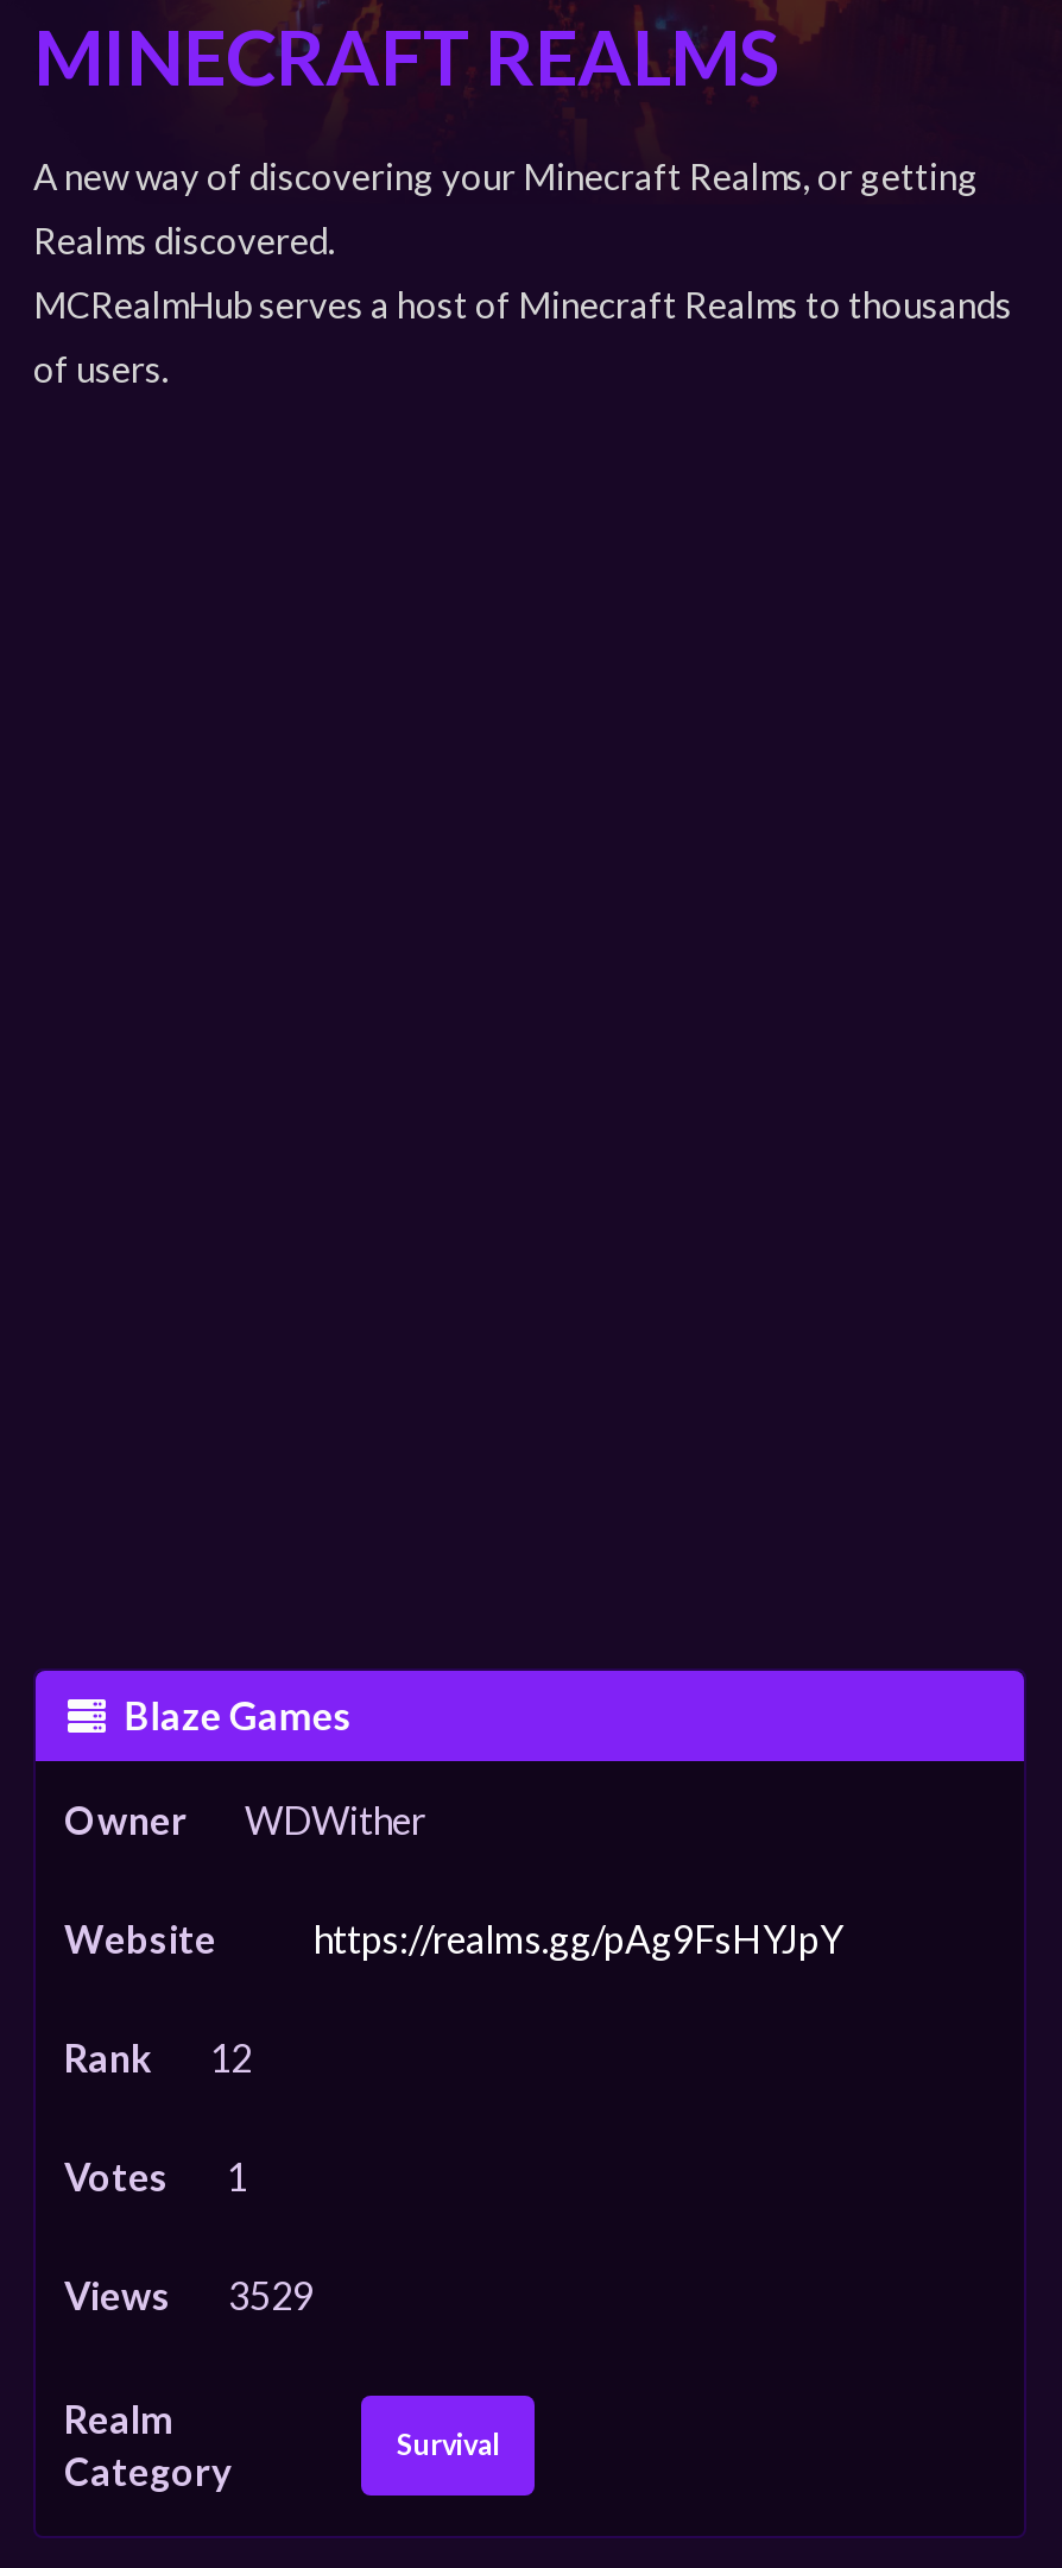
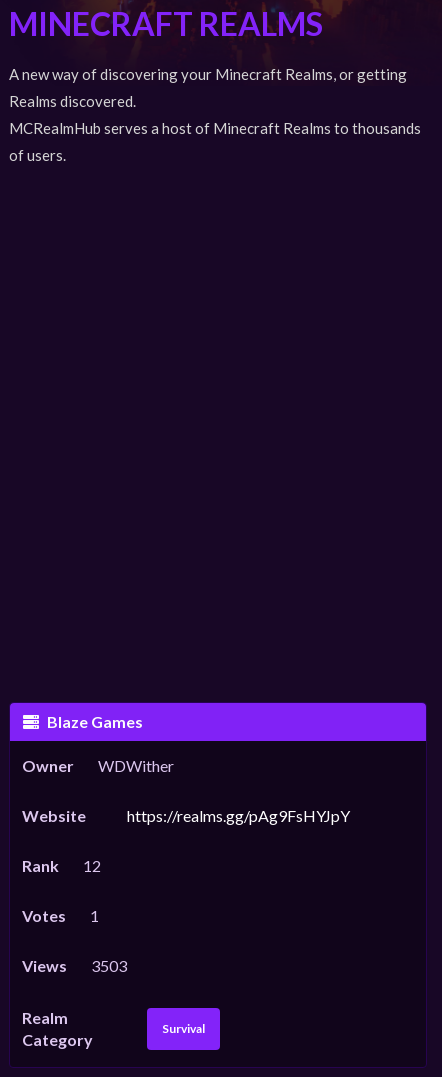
[64,2272,314,2317] Views 3529 -> [22,956,127,975] Views 3503

